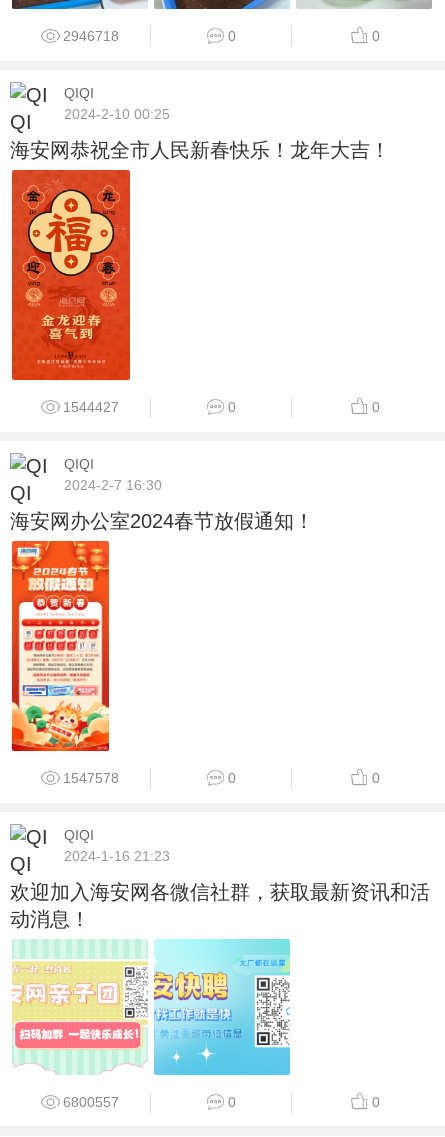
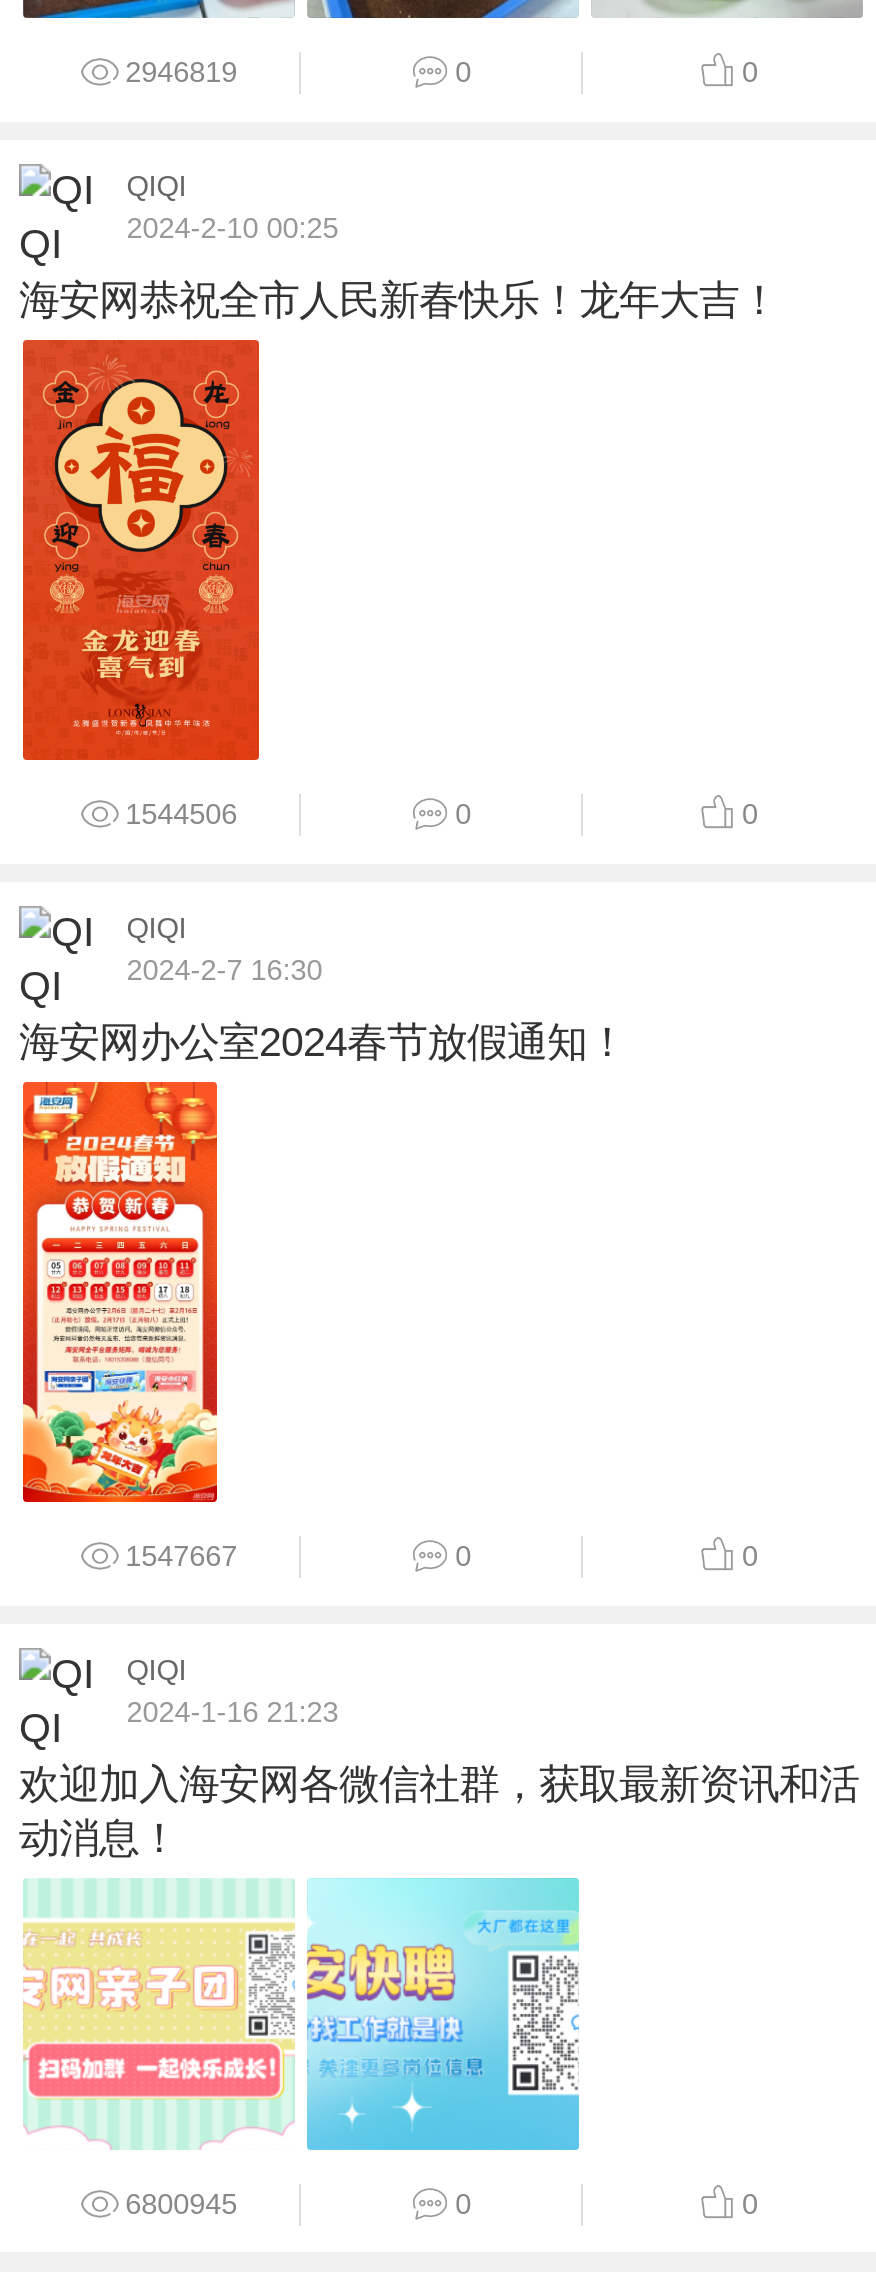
[63,28,119,44] 2946718 -> [125,56,237,88] 2946819
[63,399,119,415] 1544427 -> [125,798,237,830] 1544506
[63,770,119,786] 1547578 -> [125,1540,237,1572] 1547667
[63,1094,119,1110] 6800557 -> [125,2188,237,2220] 6800945

